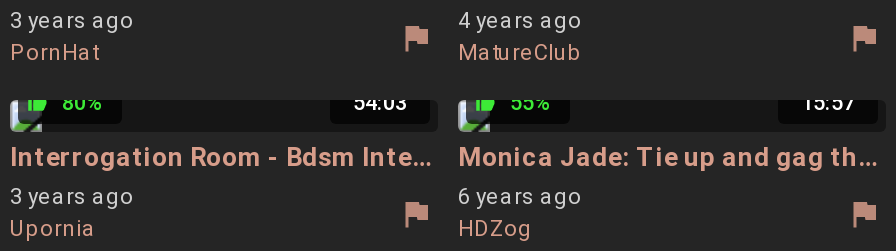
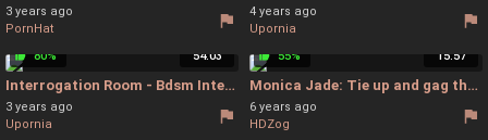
[458,40,582,66] MatureClub -> [249,22,296,36] Upornia

